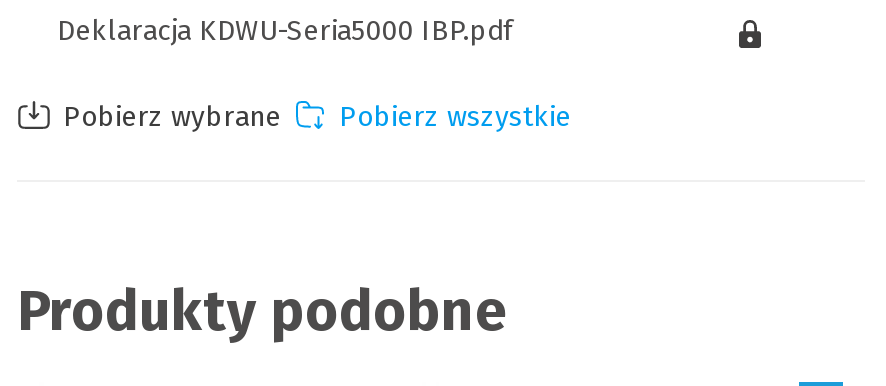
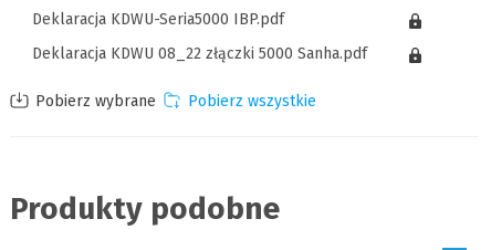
none -> [32,45,367,64] Deklaracja KDWU 08_22 złączki 5000 Sanha.pdf

